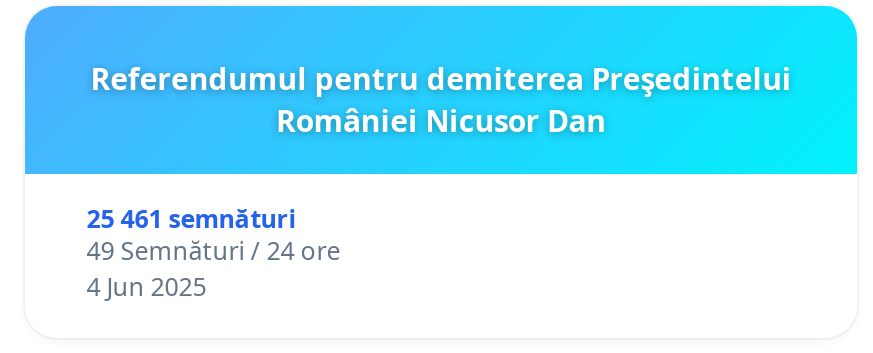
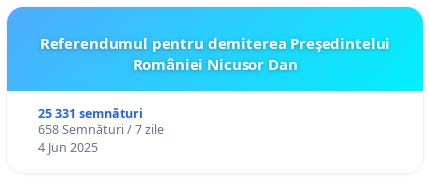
[87,201,297,235] 25 461 semnături -> [38,105,143,122] 25 331 semnături
[87,233,341,267] 49 Semnături / 24 ore -> [38,121,164,138] 658 Semnături / 7 zile

